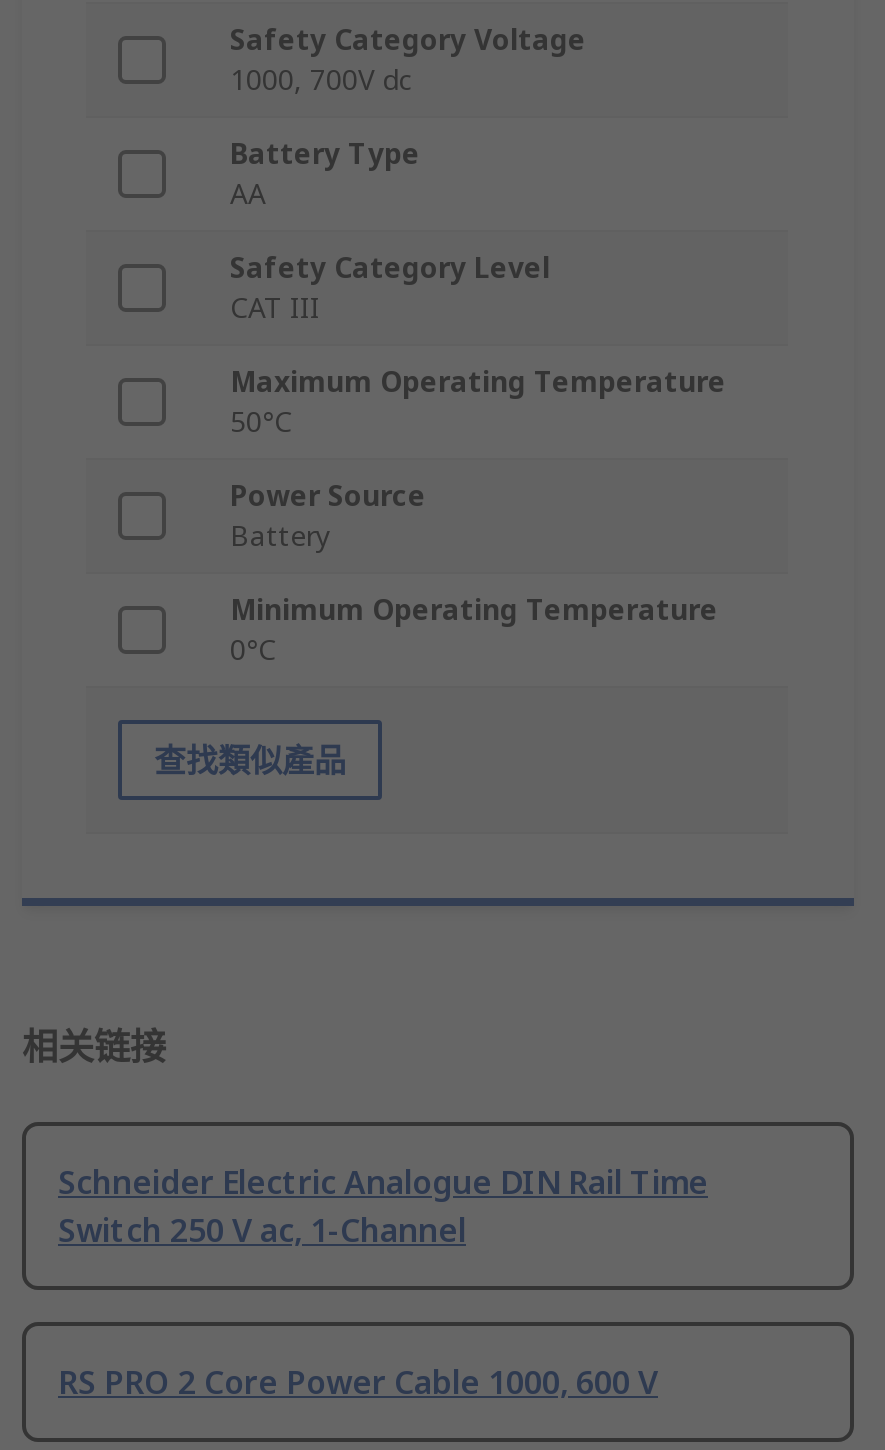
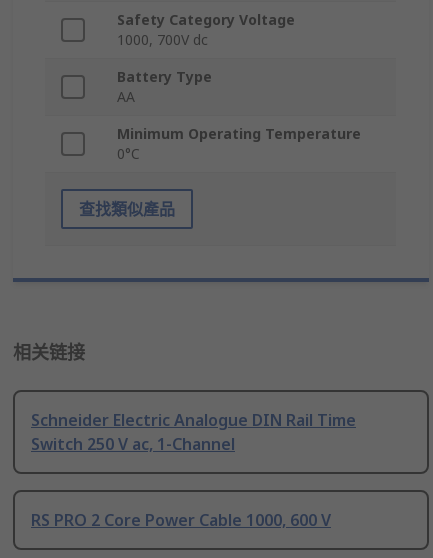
[230,249,726,555] Safety Category Level | CAT III | Maximum Operating Temperature | 50°C | Power Source | Battery -> none

